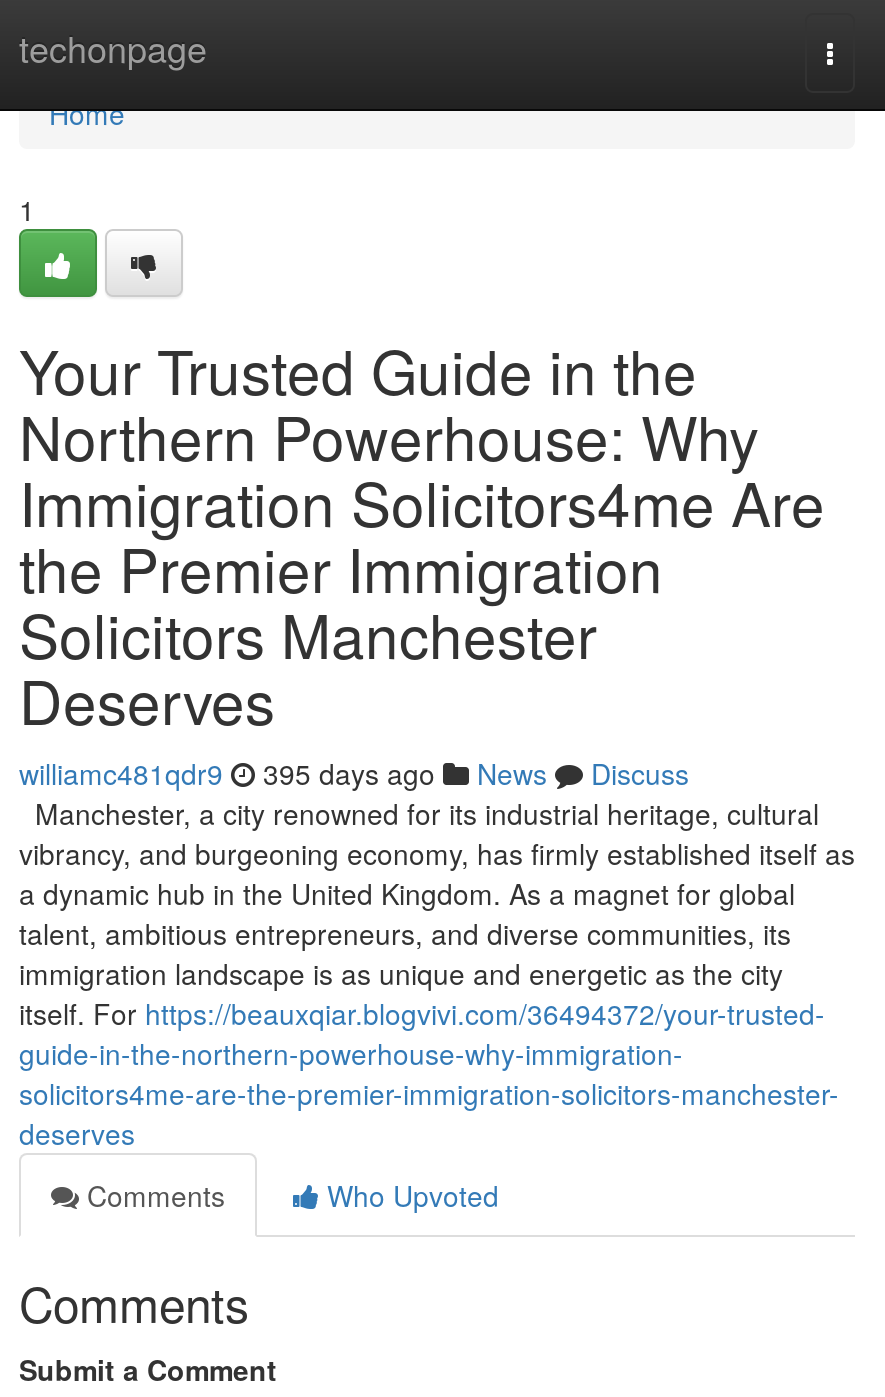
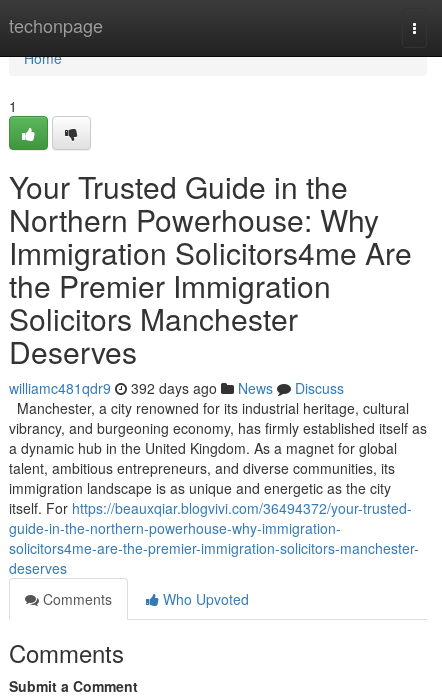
[19,753,689,793] williamc481qdr9 395 days ago News Discuss -> [9,378,344,398] williamc481qdr9 392 days ago News Discuss

